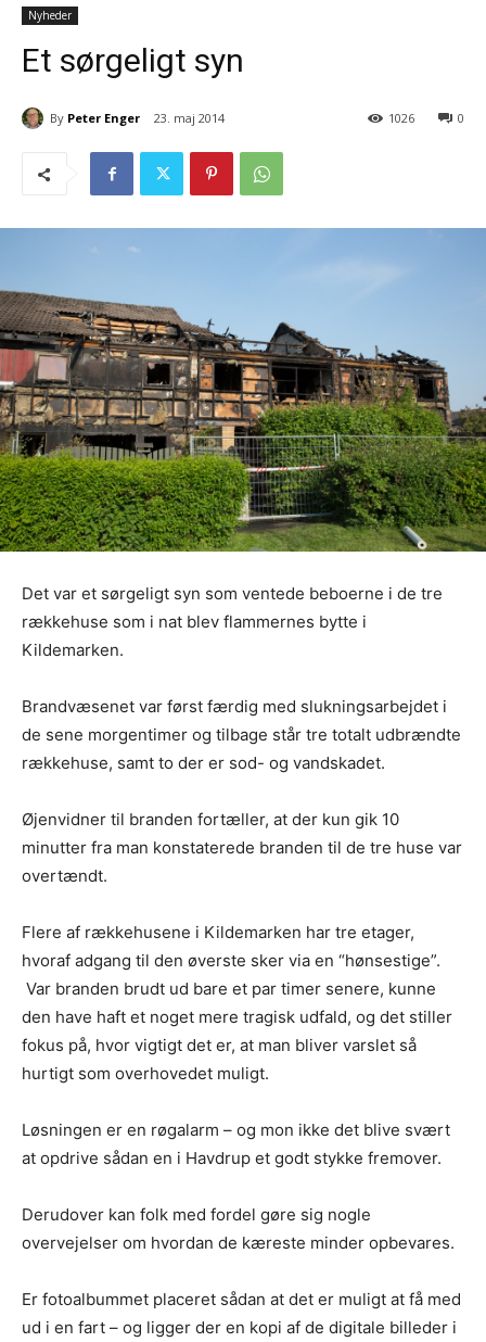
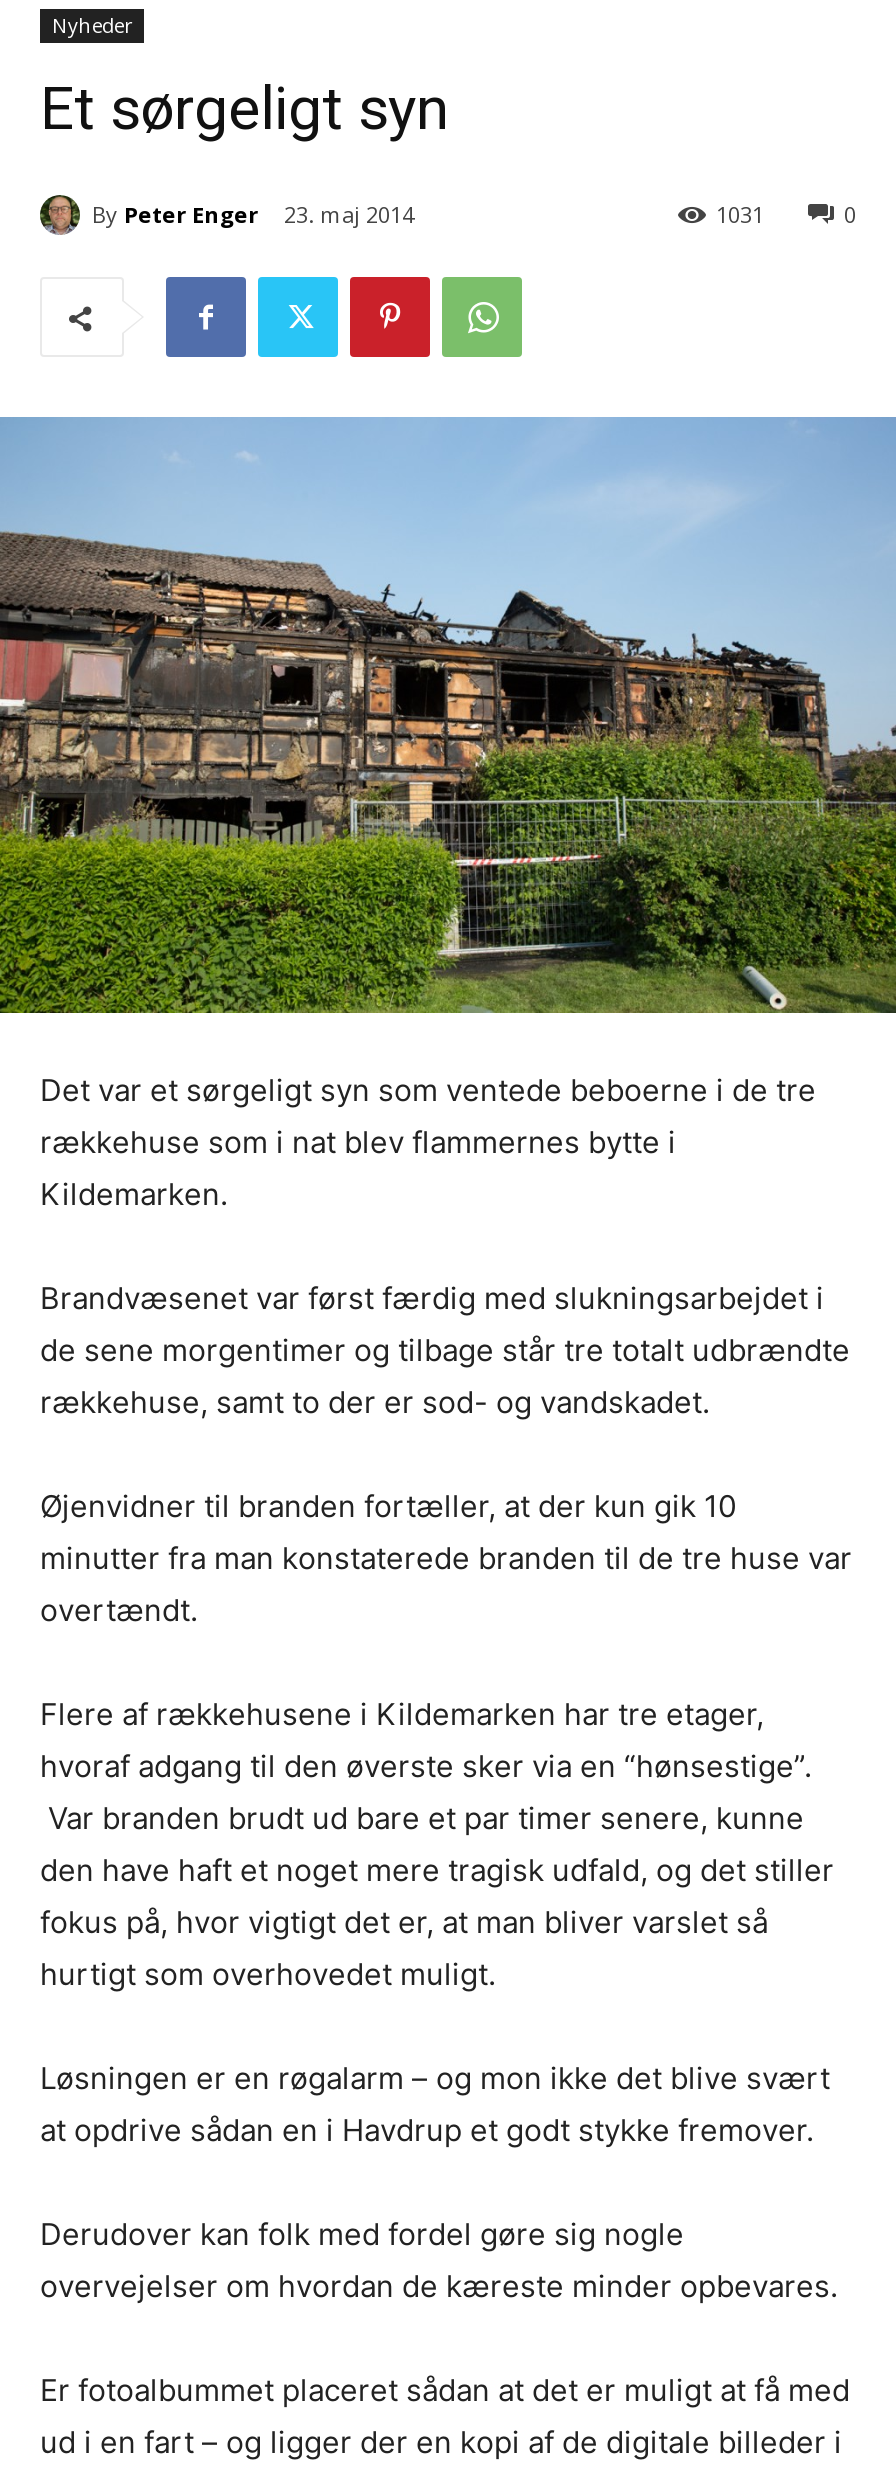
[388,110,414,126] 1026 -> [716,199,764,229] 1031

